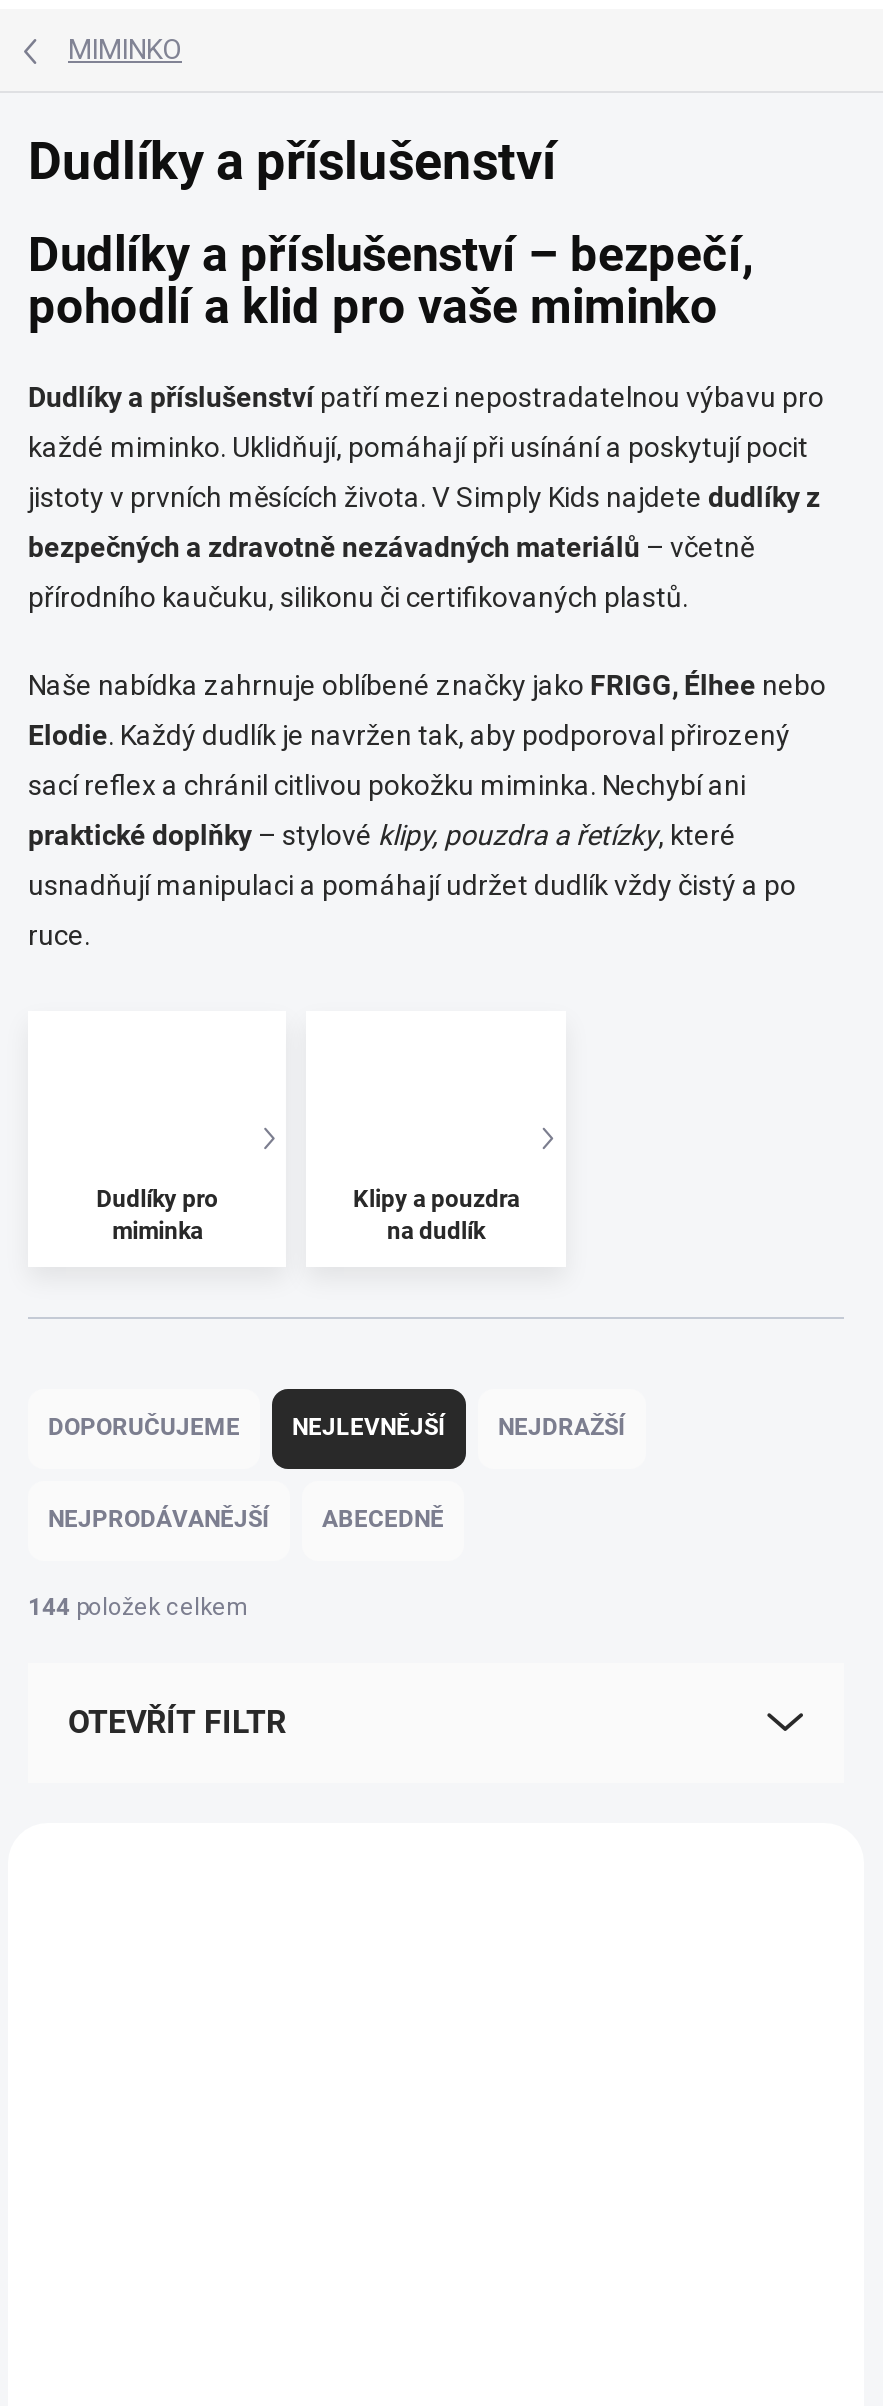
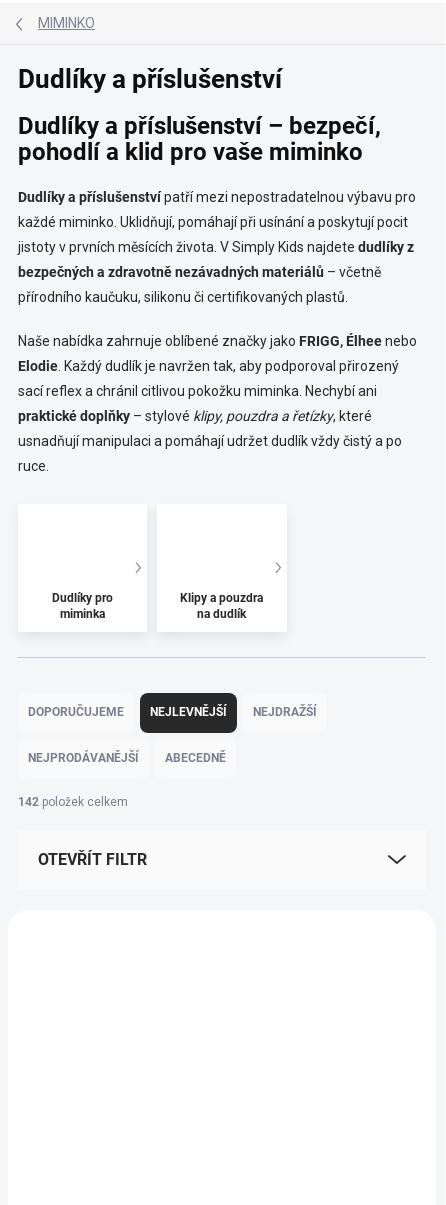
[28,1592,248,1620] 144 položek celkem -> [18,795,128,809] 142 položek celkem

